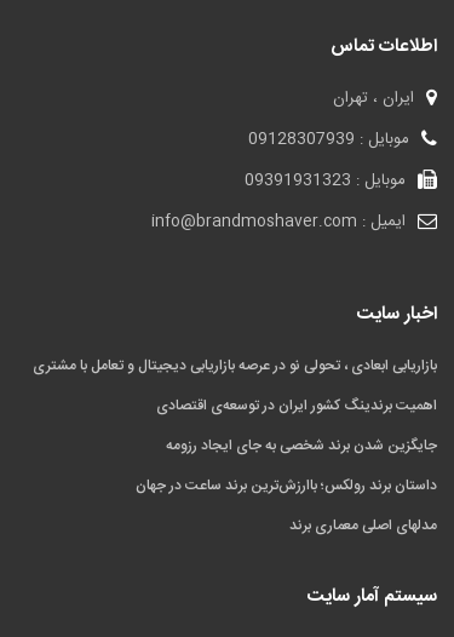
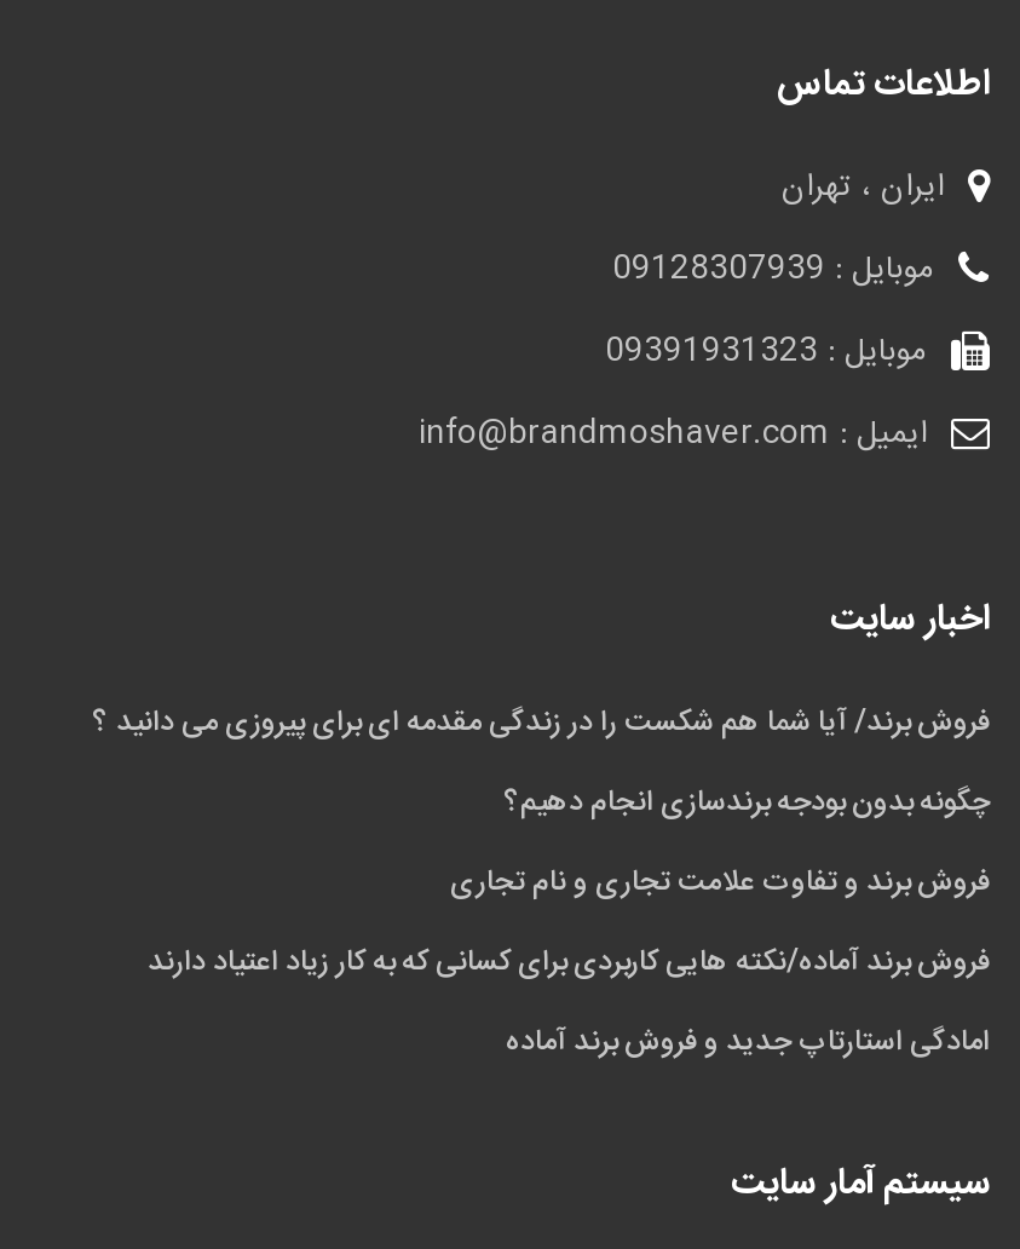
[33,353,437,377] بازاریابی ابعادی ، تحولی نو در عرصه بازاریابی دیجیتال و تعامل با مشتری -> [92,697,990,746] فروش برند/ آیا شما هم شکست را در زندگی مقدمه ای برای پیروزی می دانید ؟
[156,393,437,417] اهمیت برندینگ کشور ایران در توسعه‌ی اقتصادی -> [503,777,990,826] چگونه بدون بودجه برندسازی انجام دهیم؟
[166,433,437,457] جایگزین شدن برند شخصی به جای ایجاد رزومه -> [450,857,990,906] فروش برند و تفاوت علامت تجاری و نام تجاری
[136,473,437,497] داستان برند رولکس؛ باارزش‌ترین برند ساعت در جهان -> [148,937,990,985] فروش برند آماده/نکته هایی کاربردی برای کسانی که به کار زیاد اعتیاد دارند
[289,513,437,537] مدلهای اصلی معماری برند -> [506,1017,990,1065] امادگی استارتاپ جدید و فروش برند آماده

